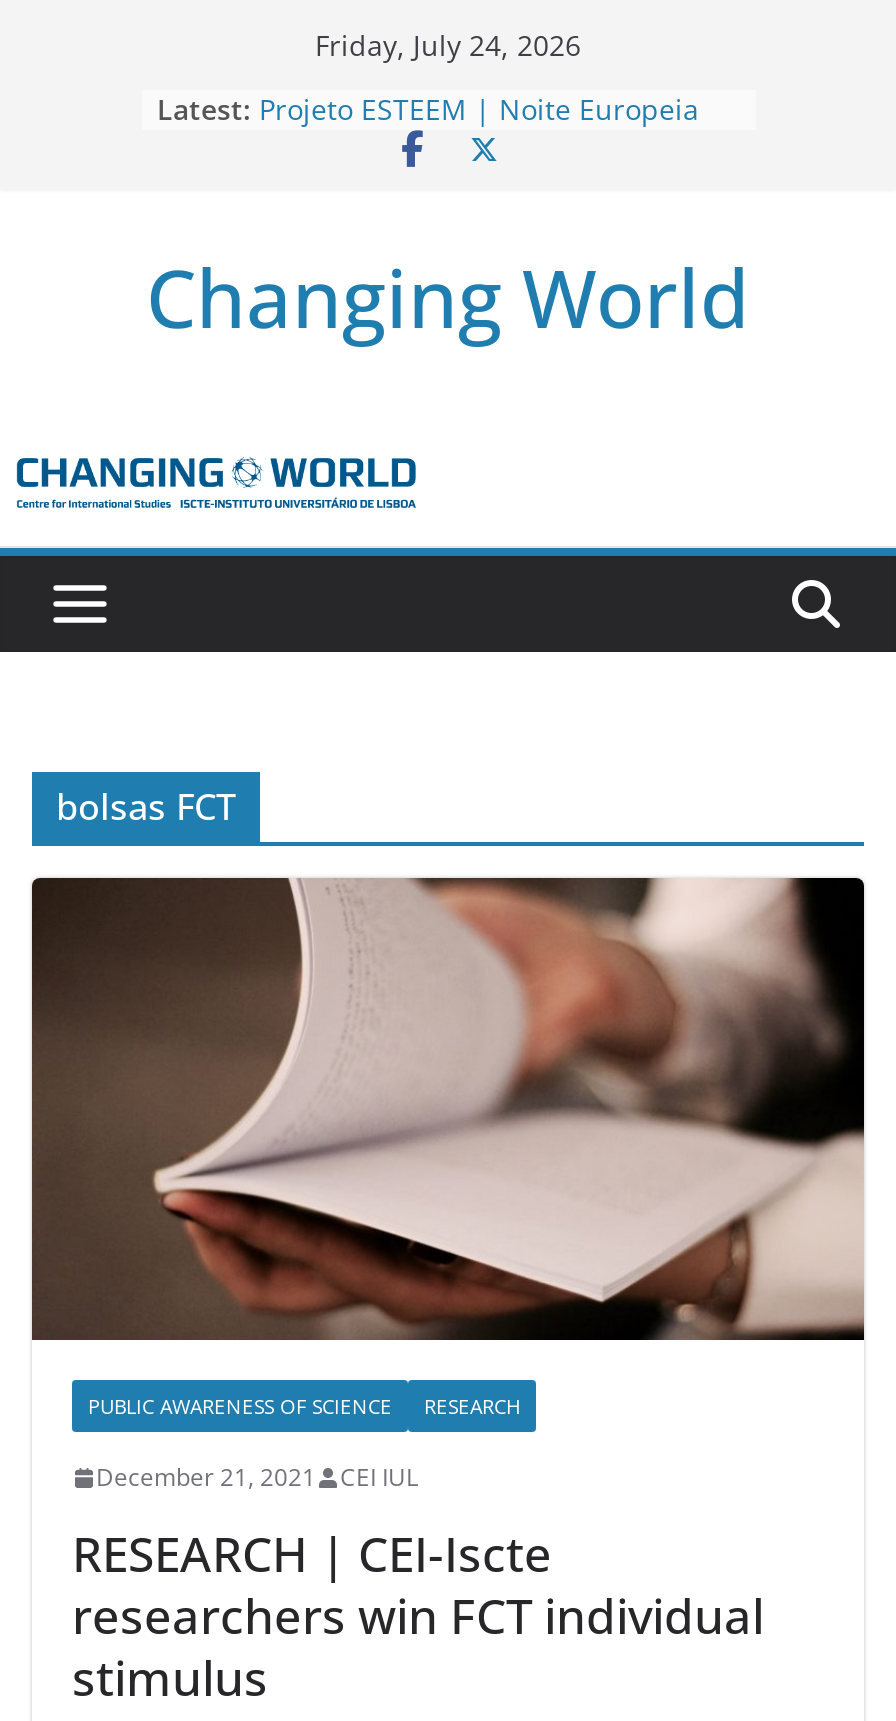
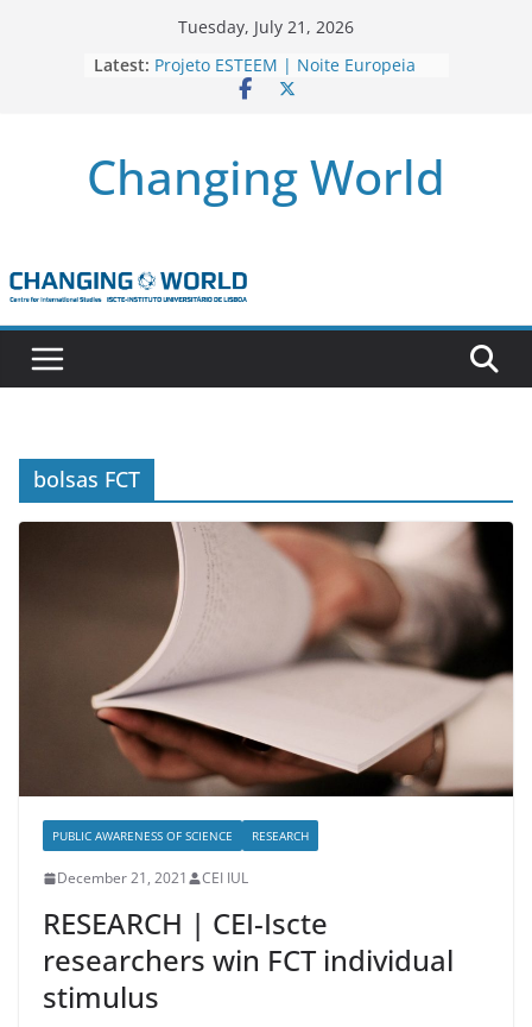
[315,26,581,64] Friday, July 24, 2026 -> [178,15,354,38] Tuesday, July 21, 2026

